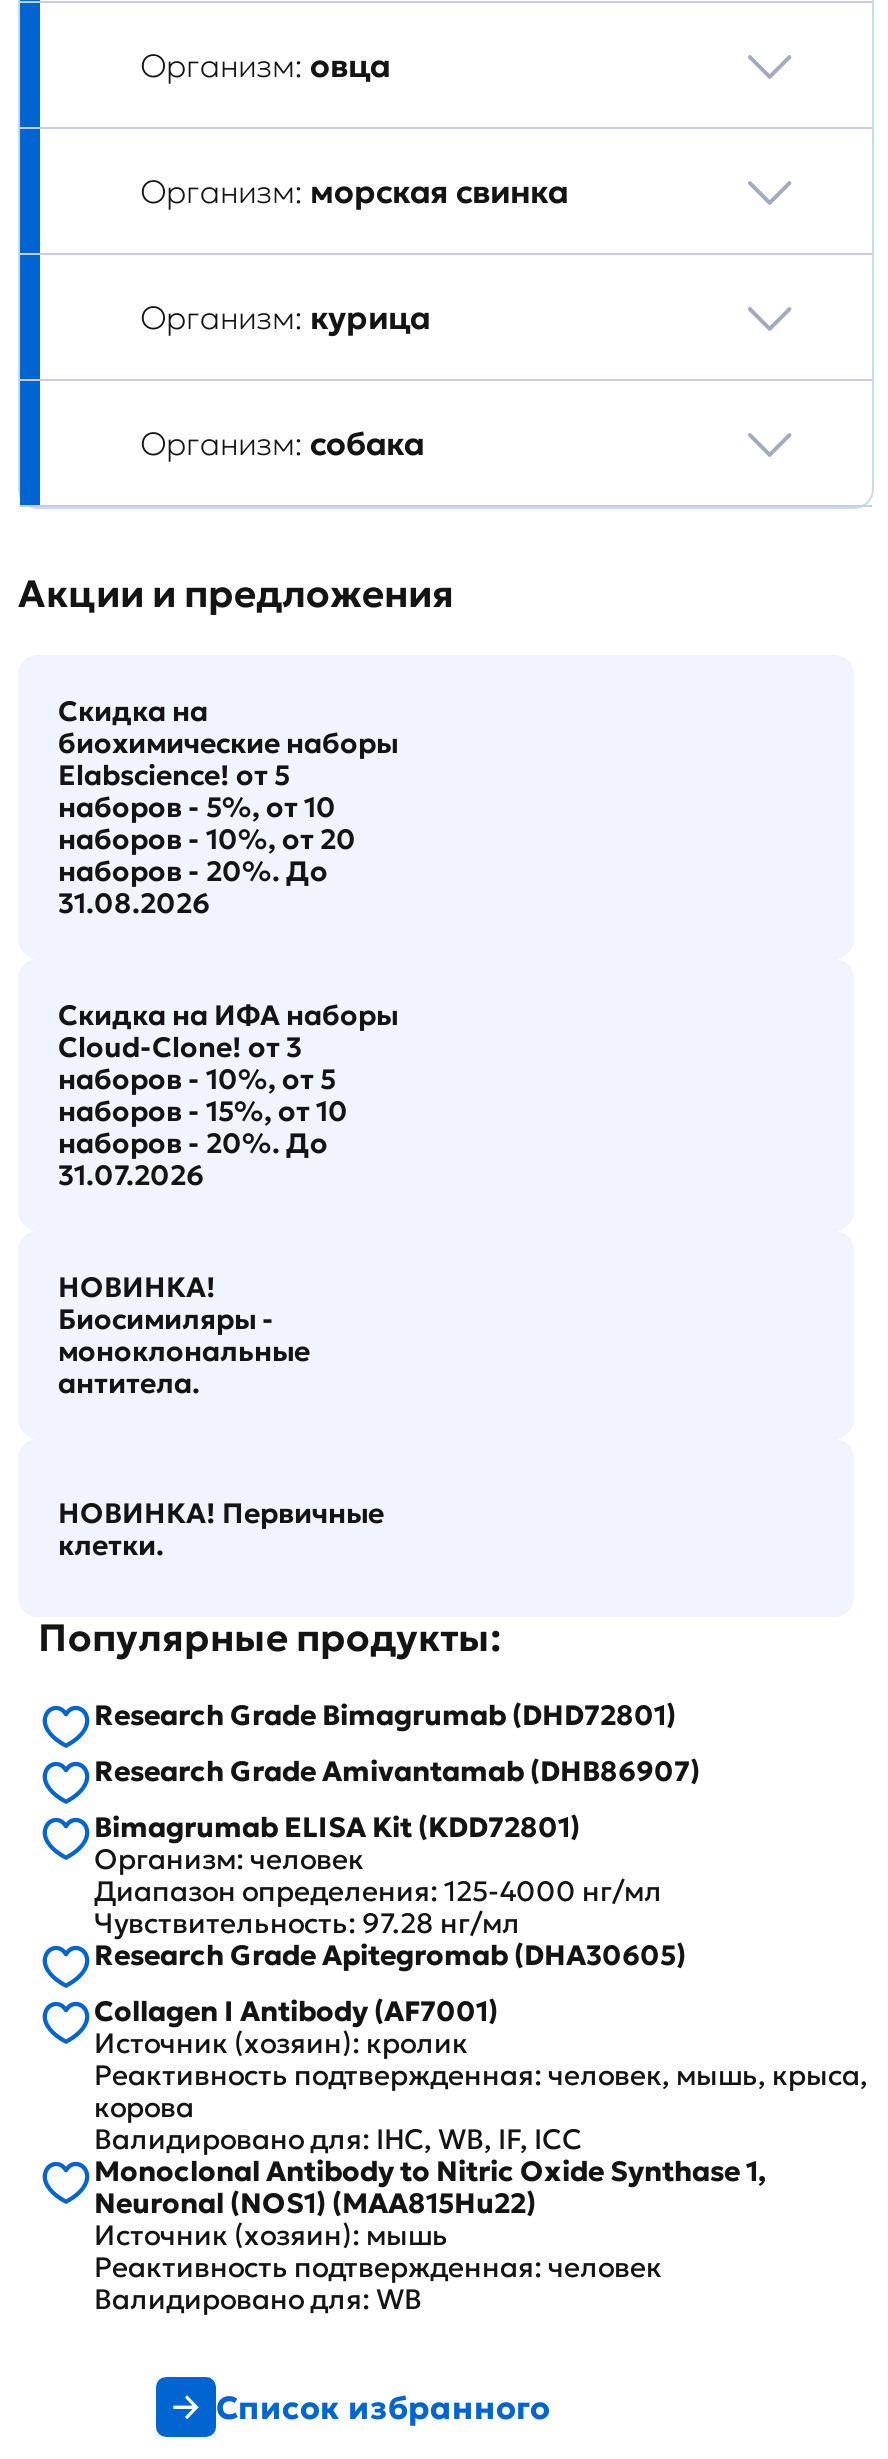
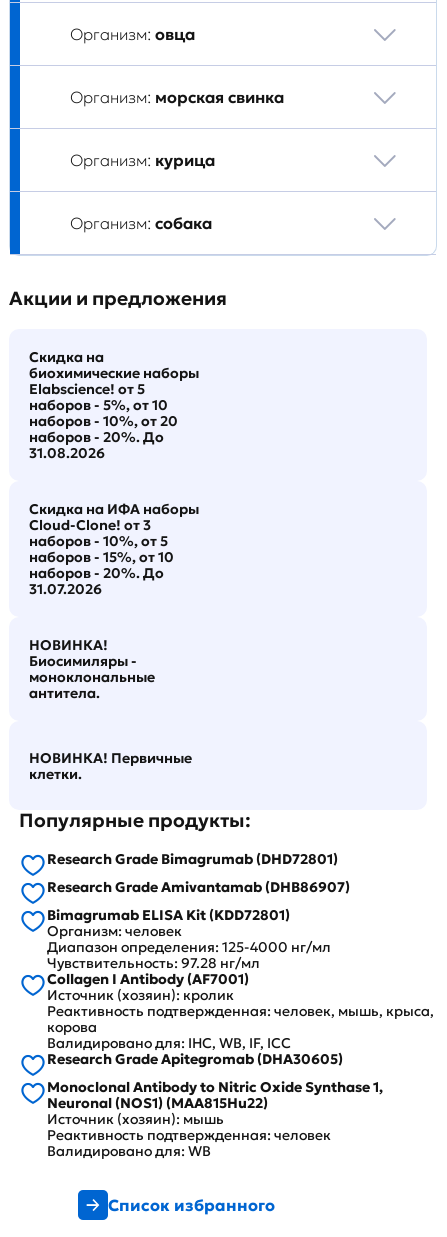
moved [94,1938,686,1974] -> [47,1050,343,1068]: Research Grade Apitegromab (DHA30605)
moved [94,1994,868,2158] -> [47,970,434,1052]: Collagen I Antibody (AF7001) | Источник (хозяин): кролик | Реактивность подтвержденная: человек, мышь, крыса, | корова | Валидировано для: IHC, WB, IF, ICC

